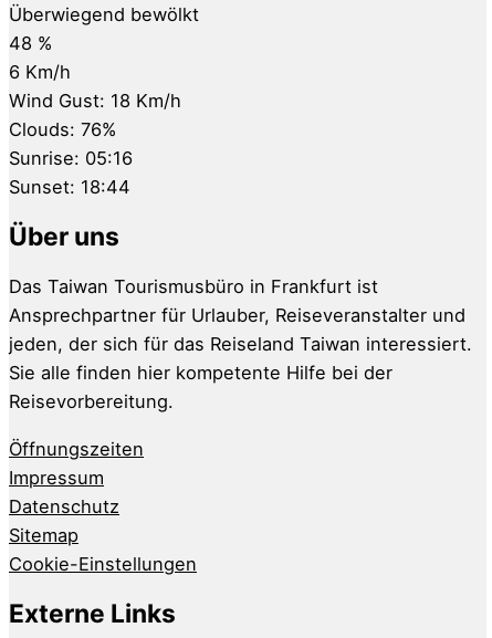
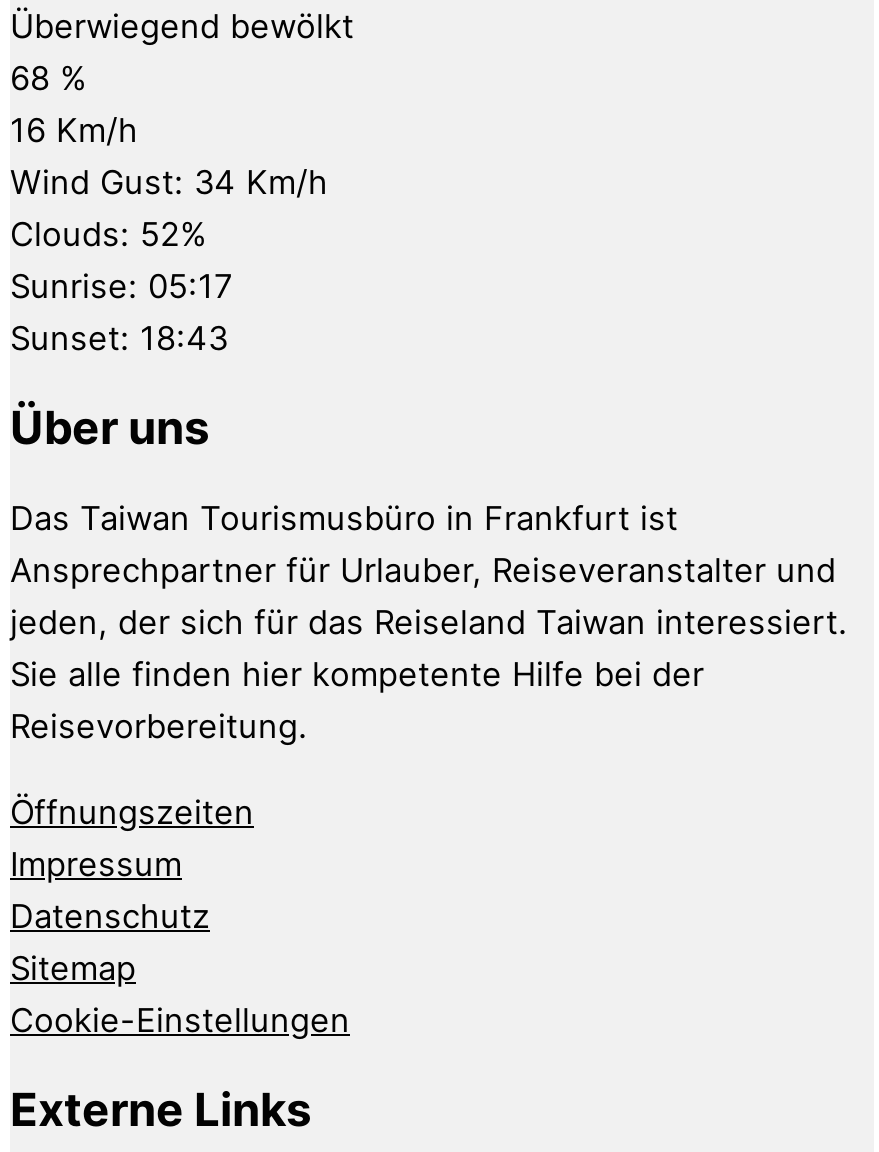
[9,33,52,55] 48 % -> [10,59,86,99] 68 %
[9,61,71,83] 6 Km/h -> [10,111,138,151] 16 Km/h
[9,90,181,112] Wind Gust: 18 Km/h -> [10,163,328,203] Wind Gust: 34 Km/h
[9,119,116,141] Clouds: 76% -> [10,215,206,255] Clouds: 52%
[9,148,133,170] Sunrise: 05:16 -> [10,267,232,307] Sunrise: 05:17
[9,176,130,198] Sunset: 18:44 -> [10,319,228,359] Sunset: 18:43

